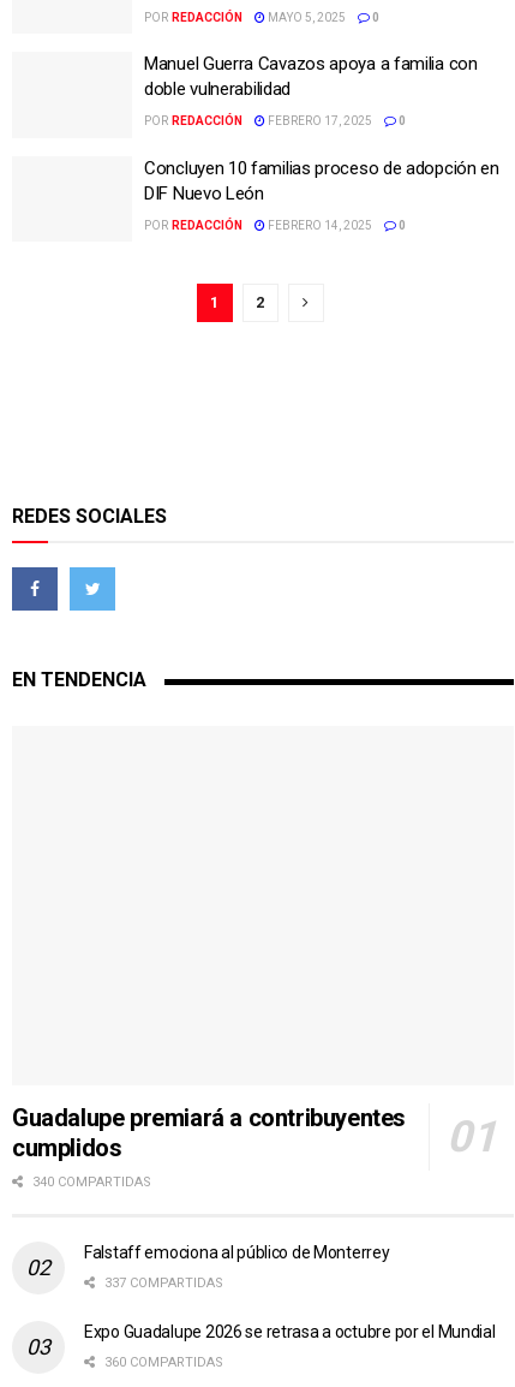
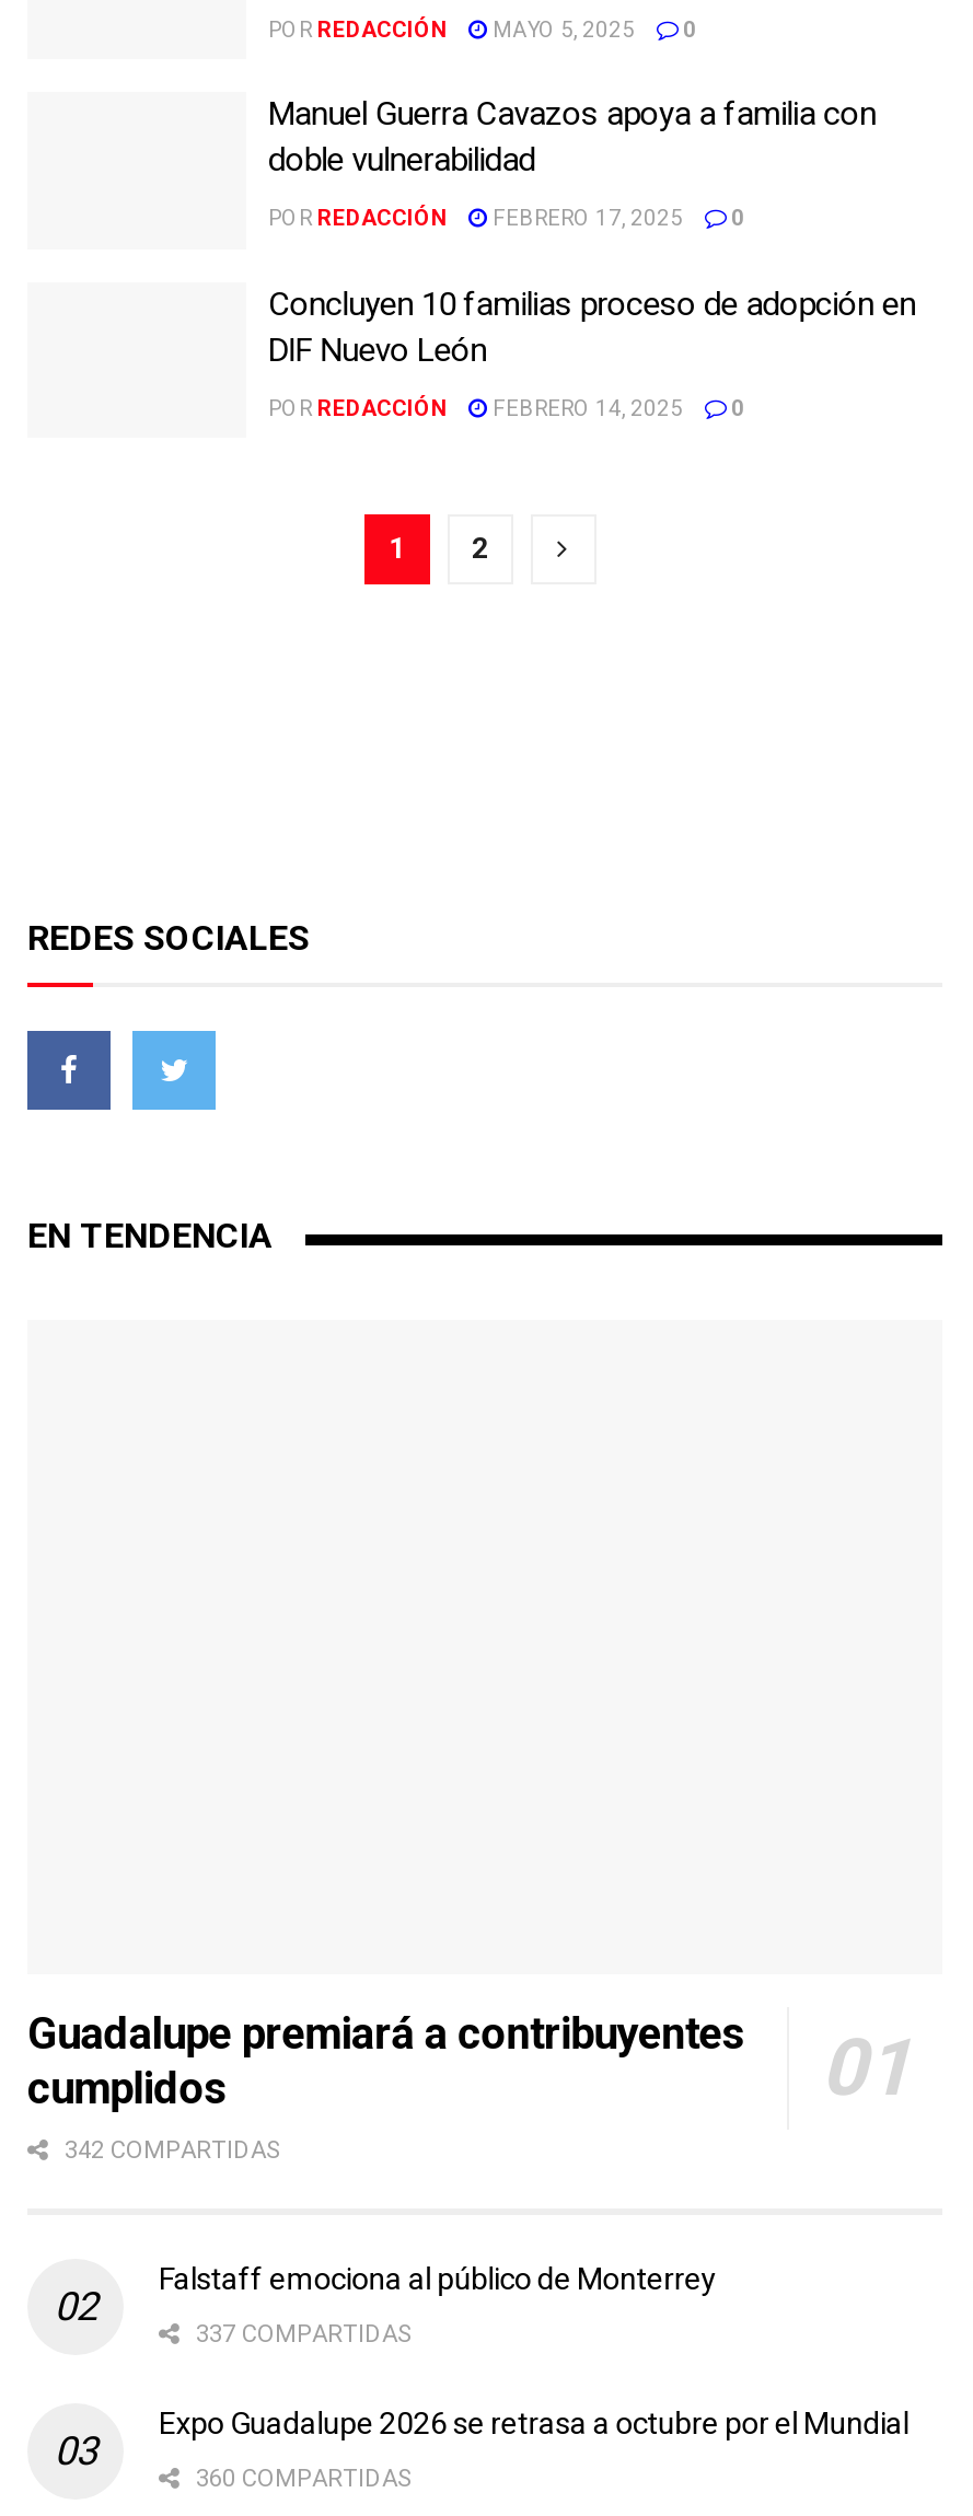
[29,1174,151,1190] 340 COMPARTIDAS -> [58,2136,281,2164] 342 COMPARTIDAS

